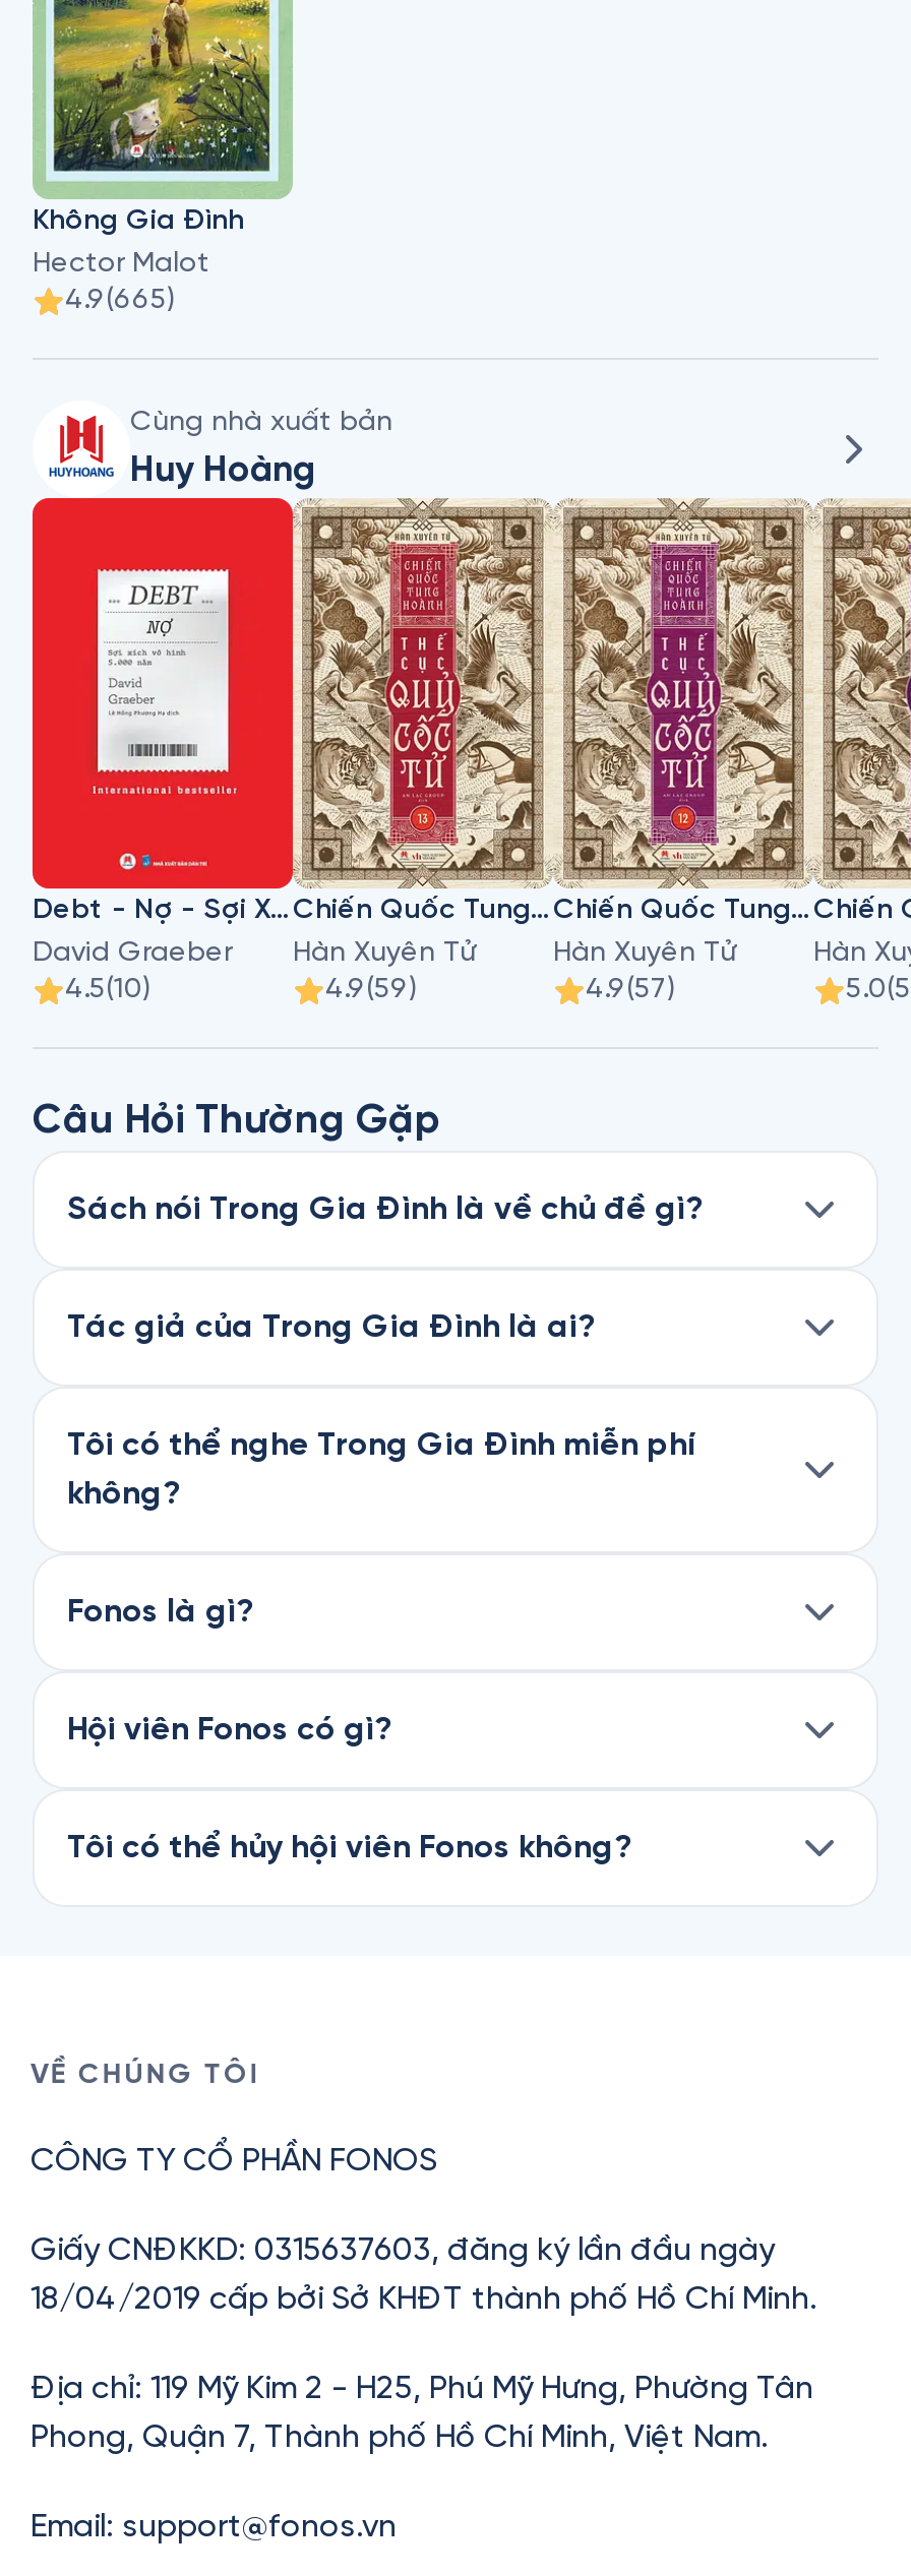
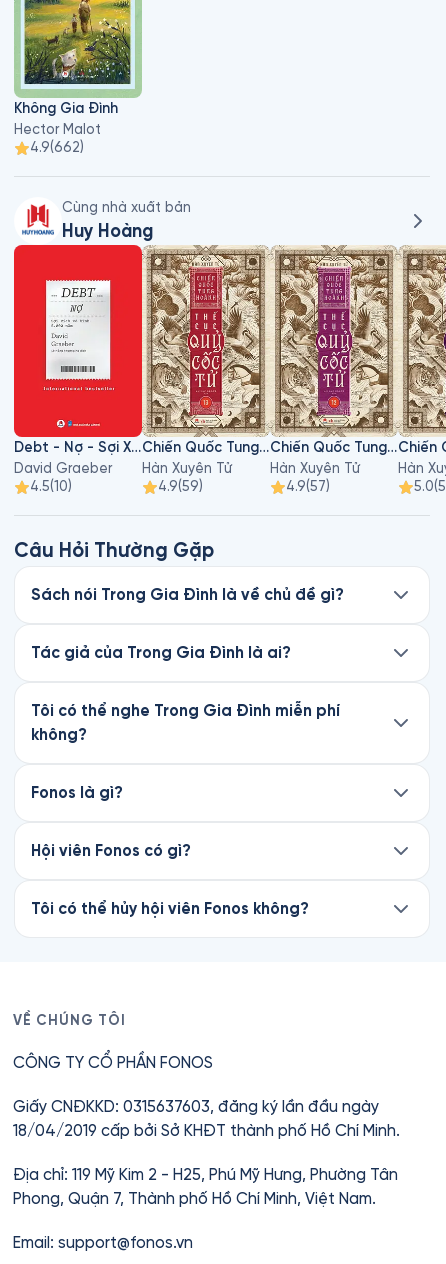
[65,285,175,315] 4.9(665) -> [30,140,84,155] 4.9(662)

